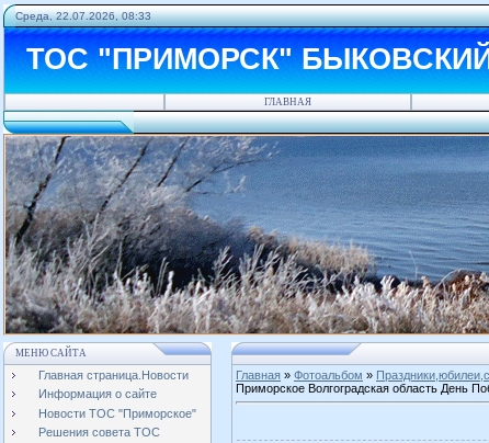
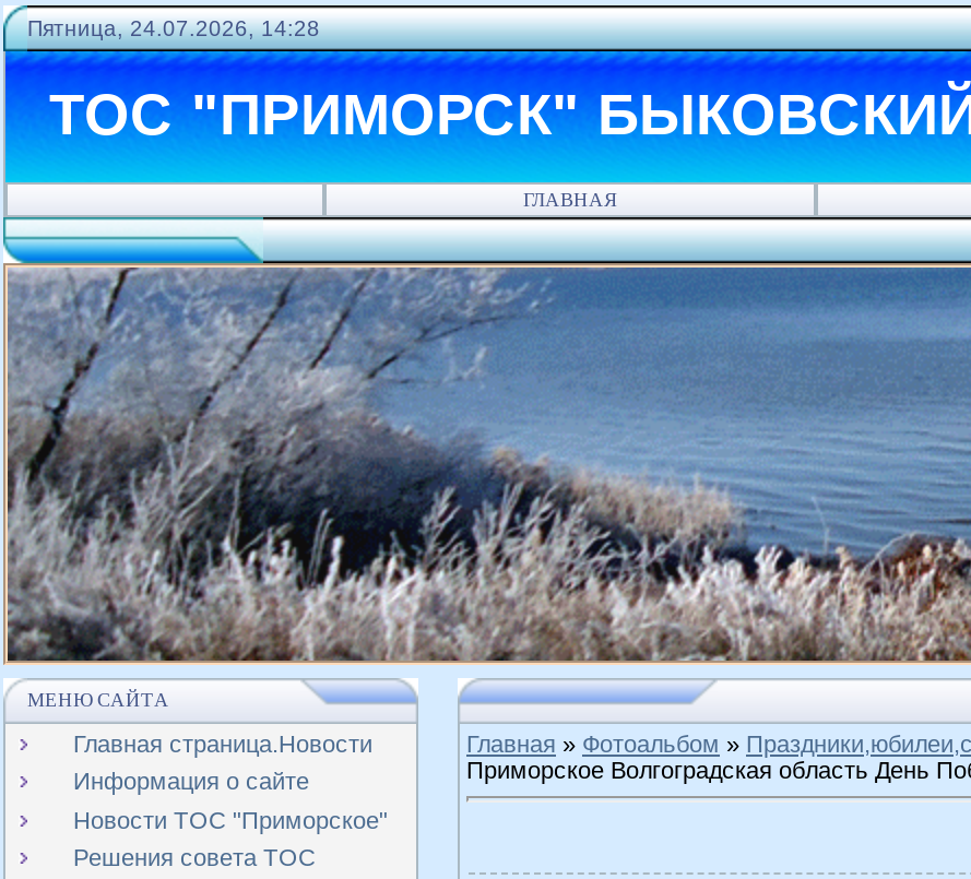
[15,10,151,22] Среда, 22.07.2026, 08:33 -> [27,16,320,40] Пятница, 24.07.2026, 14:28

